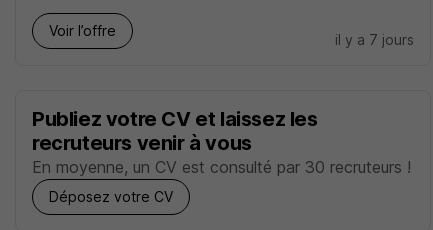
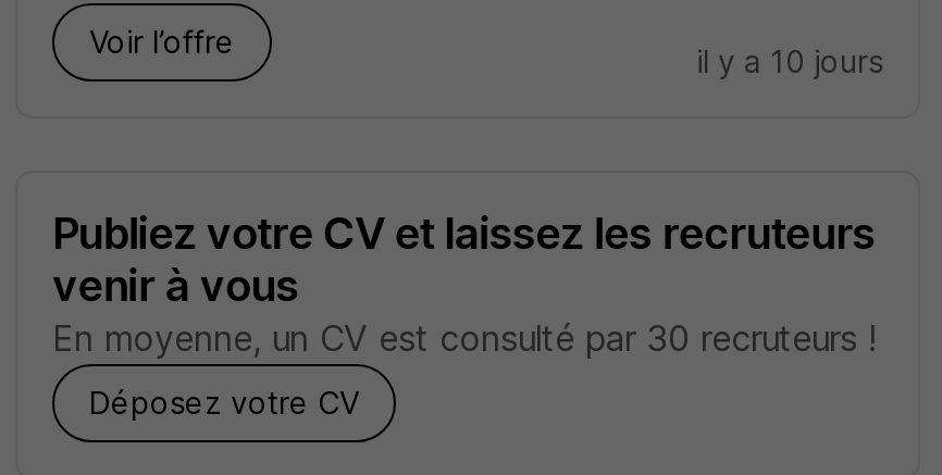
[335,31,414,48] il y a 7 jours -> [696,43,883,80] il y a 10 jours

